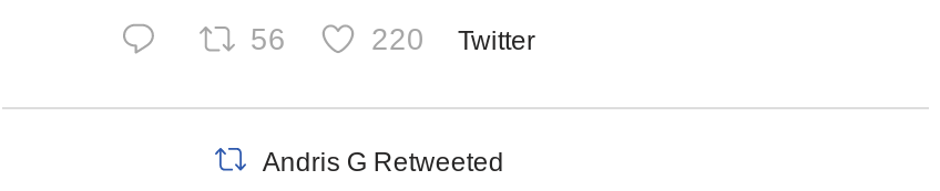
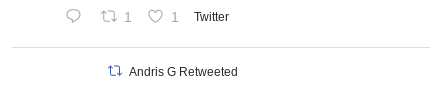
[251,24,425,57] 56 | 220 -> [124,9,178,24] 1 | 1

